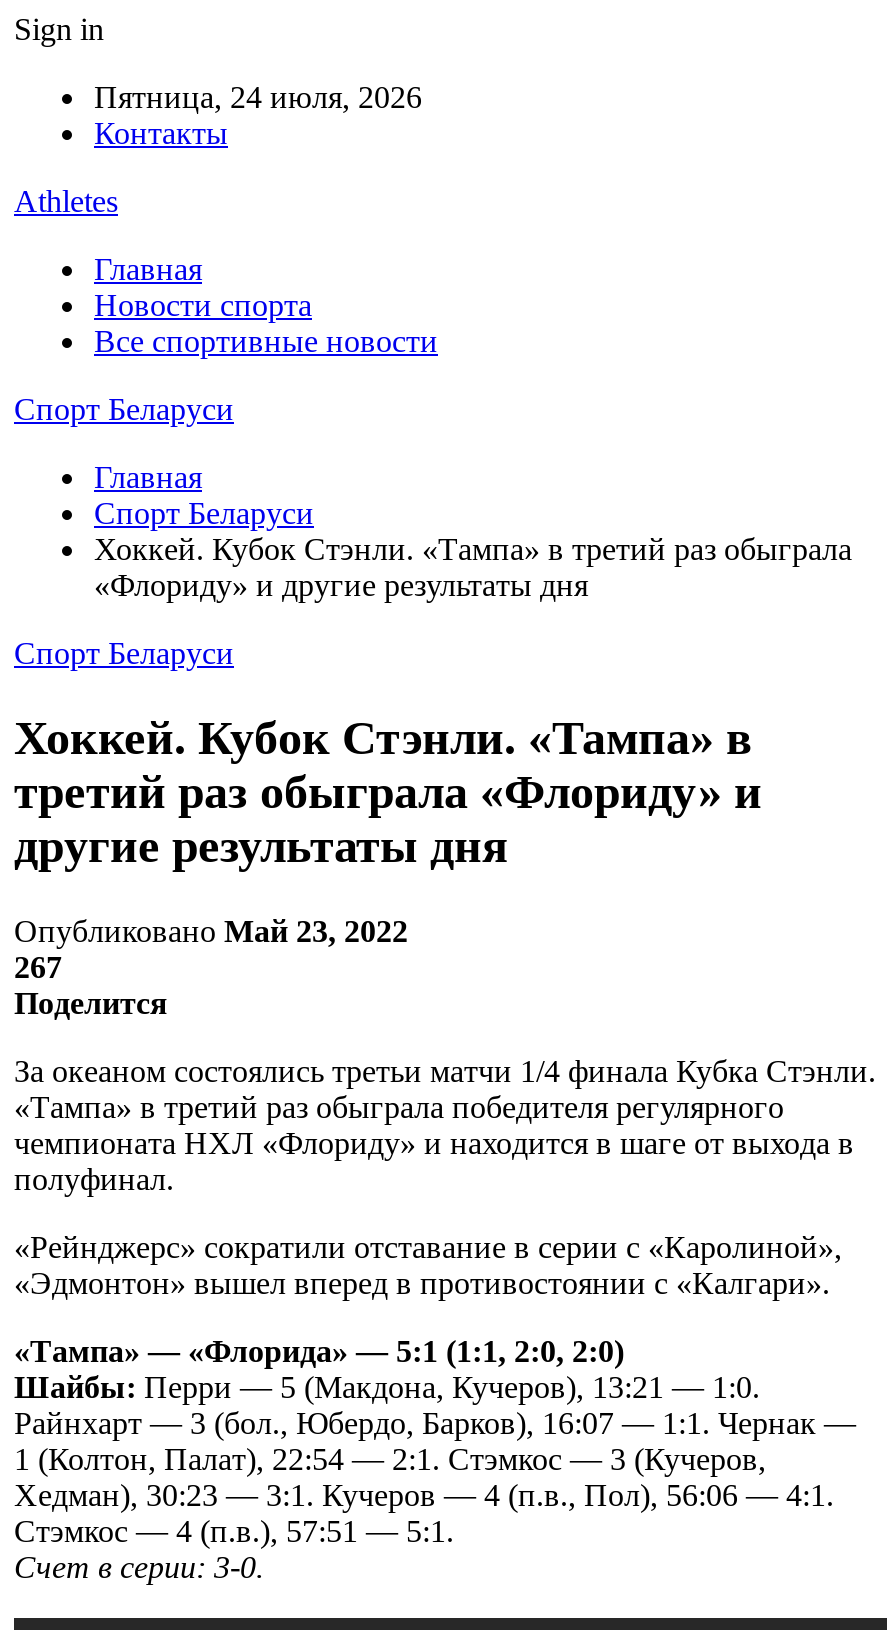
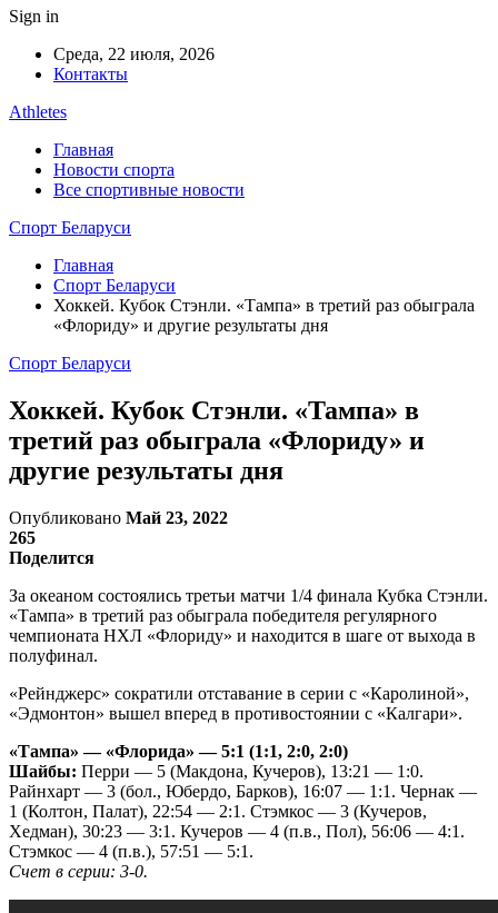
[94,80,422,114] Пятница, 24 июля, 2026 -> [53,44,215,63] Среда, 22 июля, 2026
[14,950,62,984] 267 -> [9,528,36,547] 265

